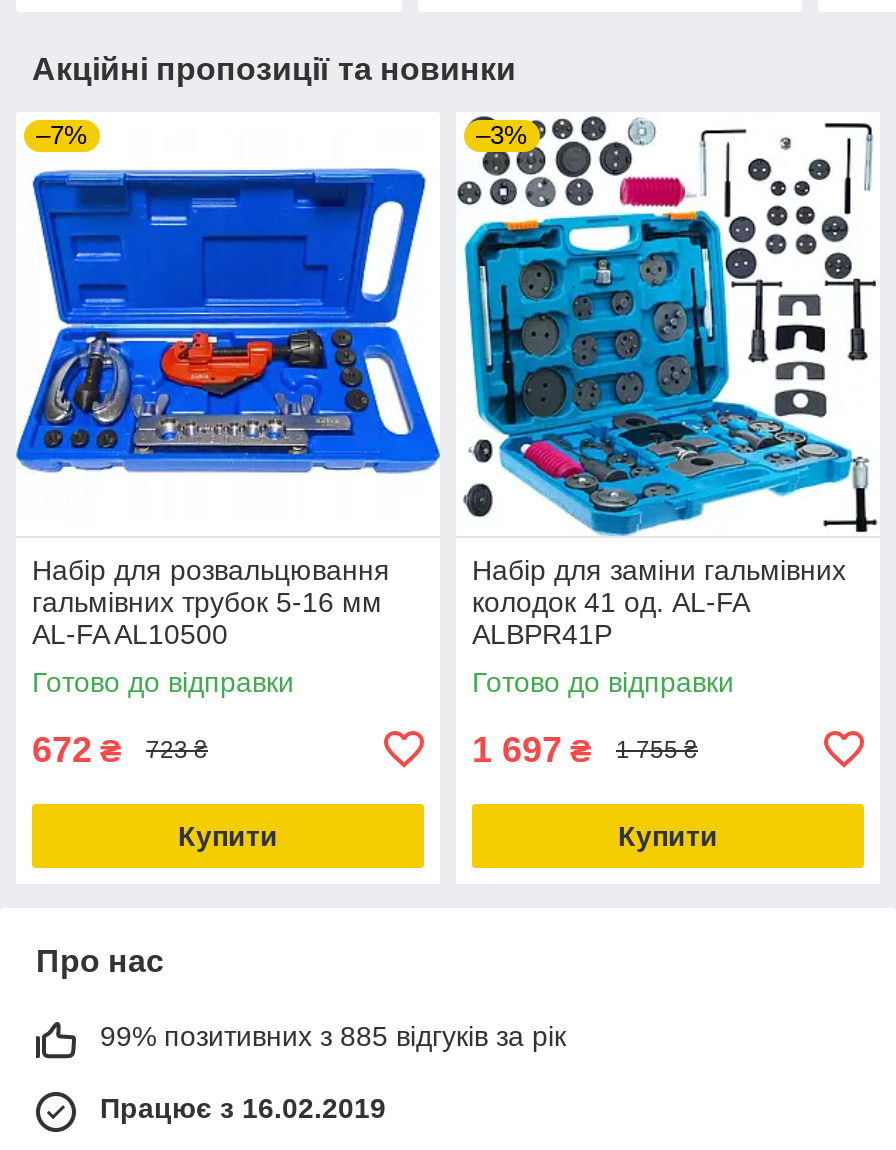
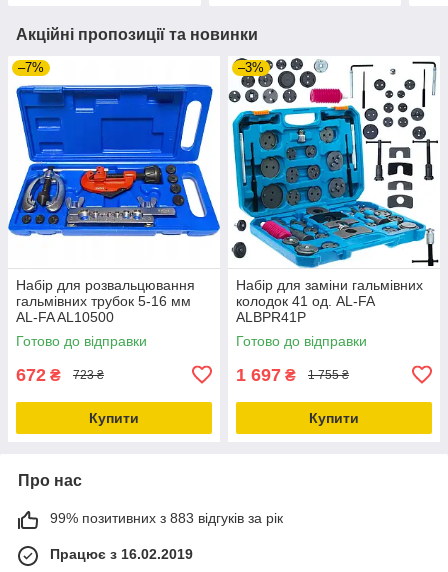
[100,1020,566,1052] 99% позитивних з 885 відгуків за рік -> [50,510,283,526] 99% позитивних з 883 відгуків за рік

